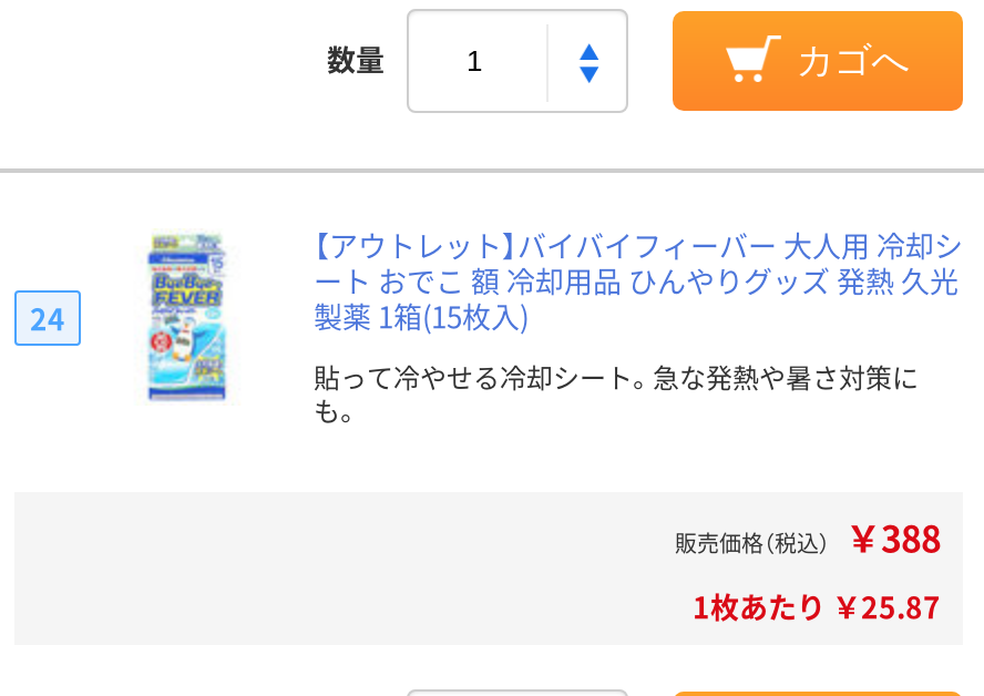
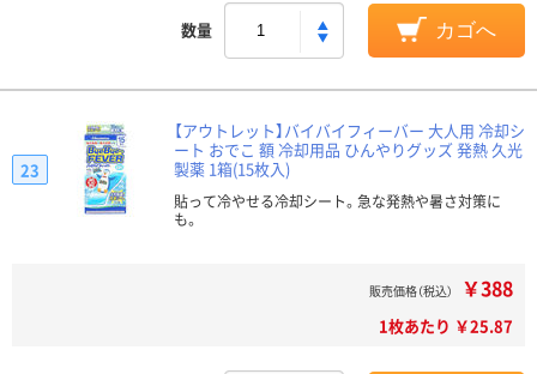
[30,296,65,338] 24 -> [20,158,40,180] 23

